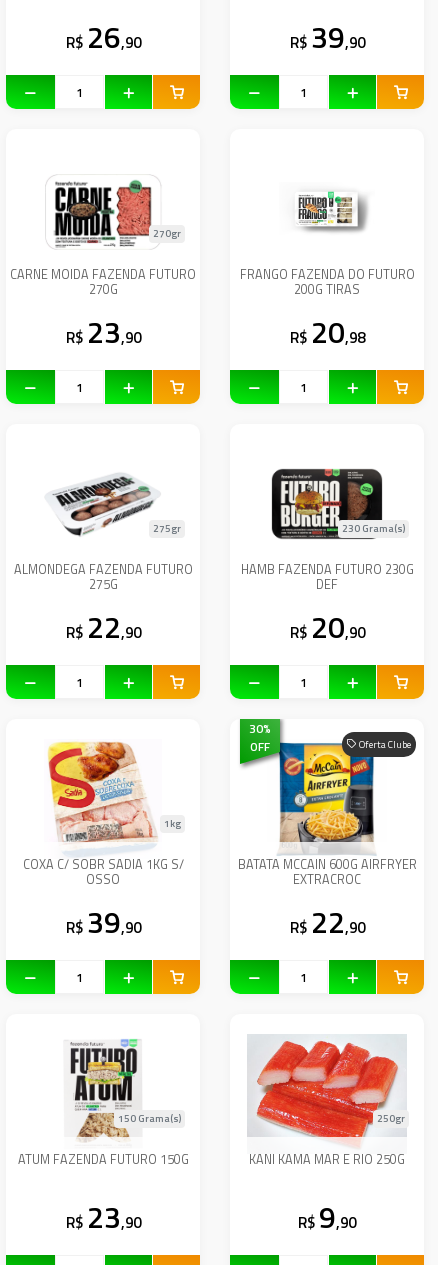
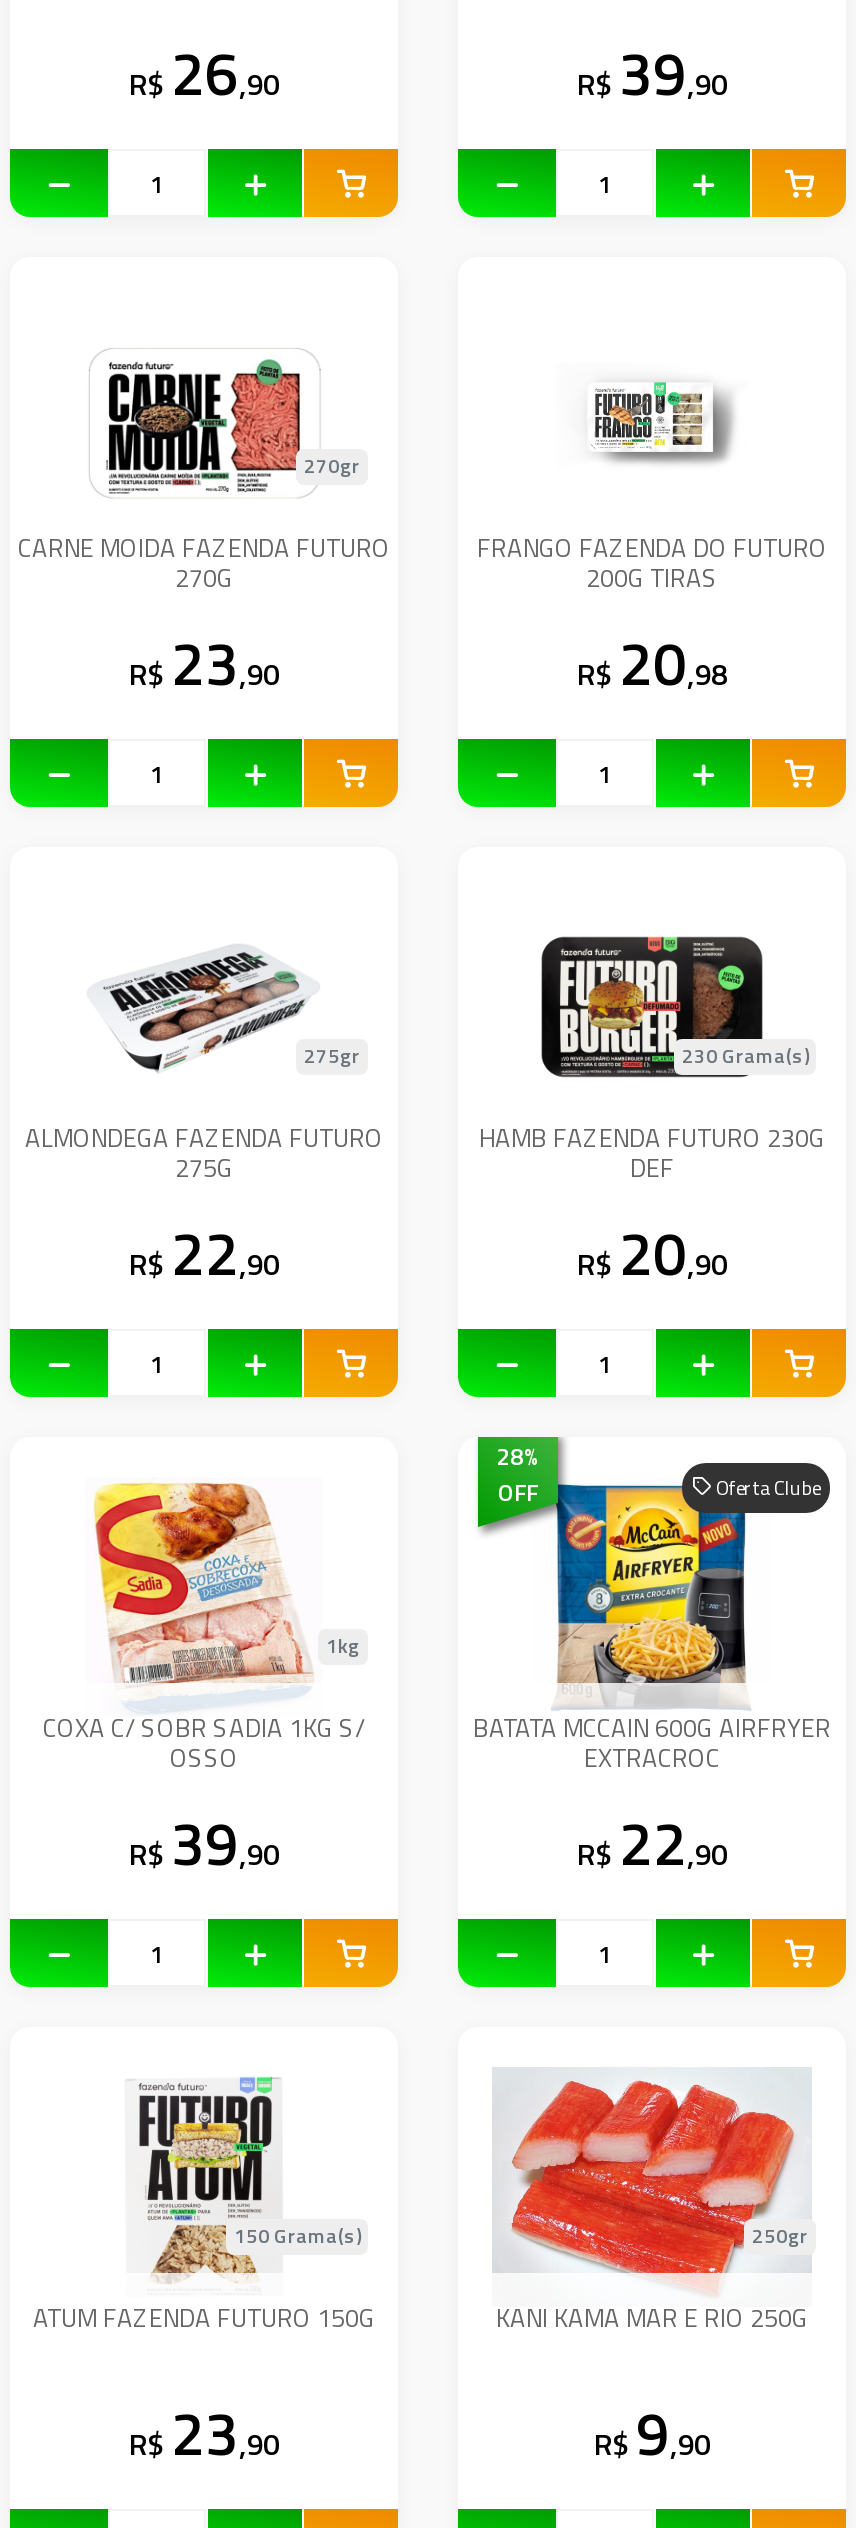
[249,719,271,738] 30% -> [496,1437,540,1475] 28%

